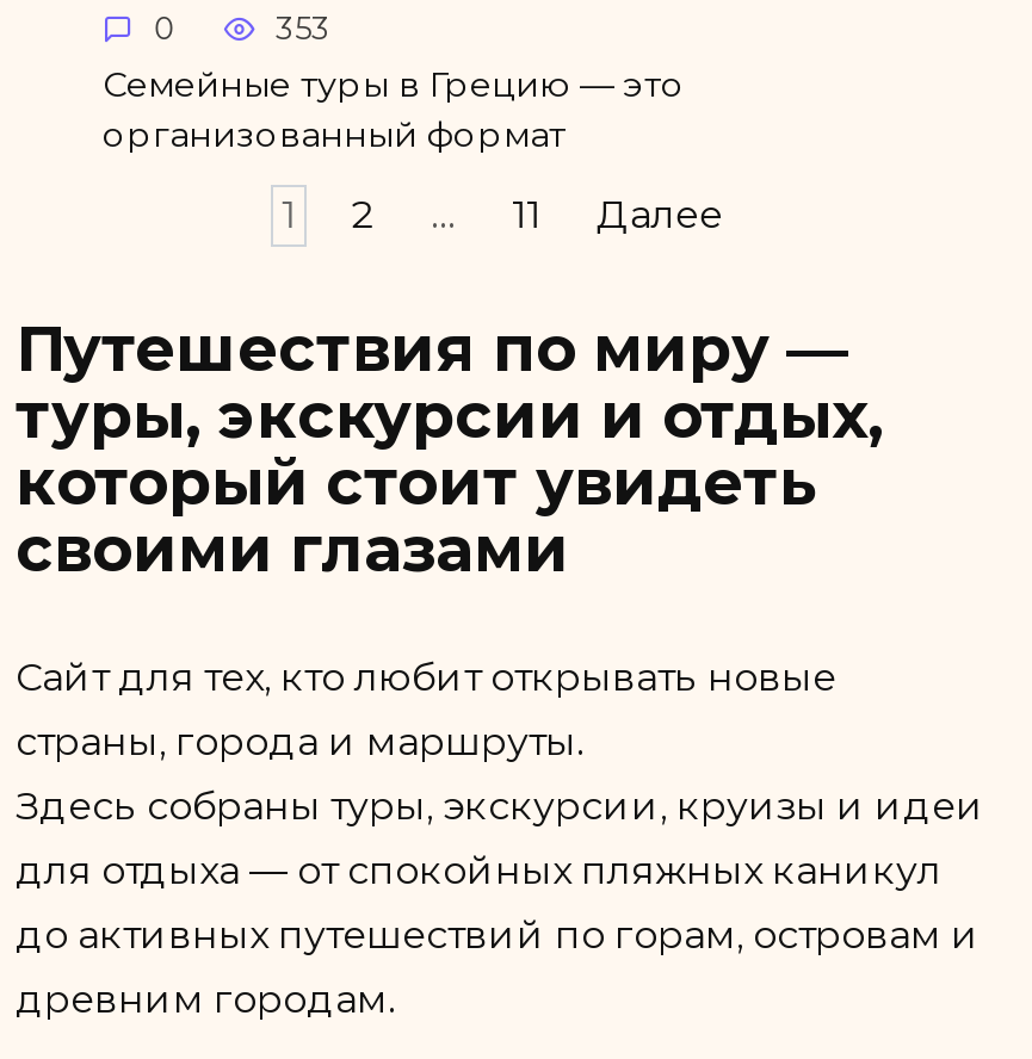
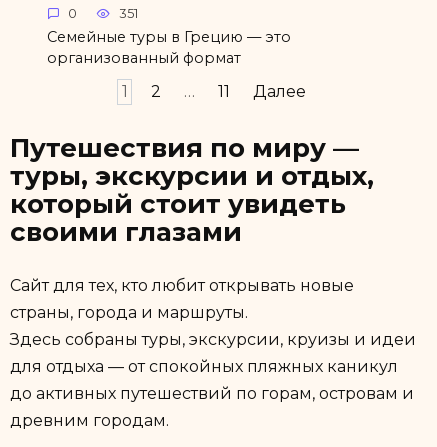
[276,11,330,47] 353 -> [119,6,138,21] 351

